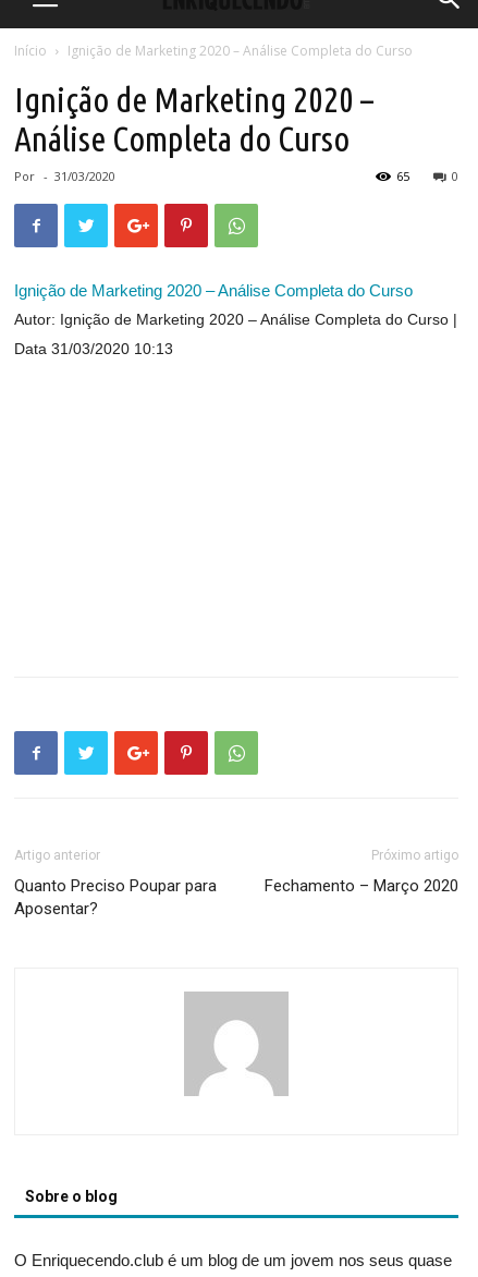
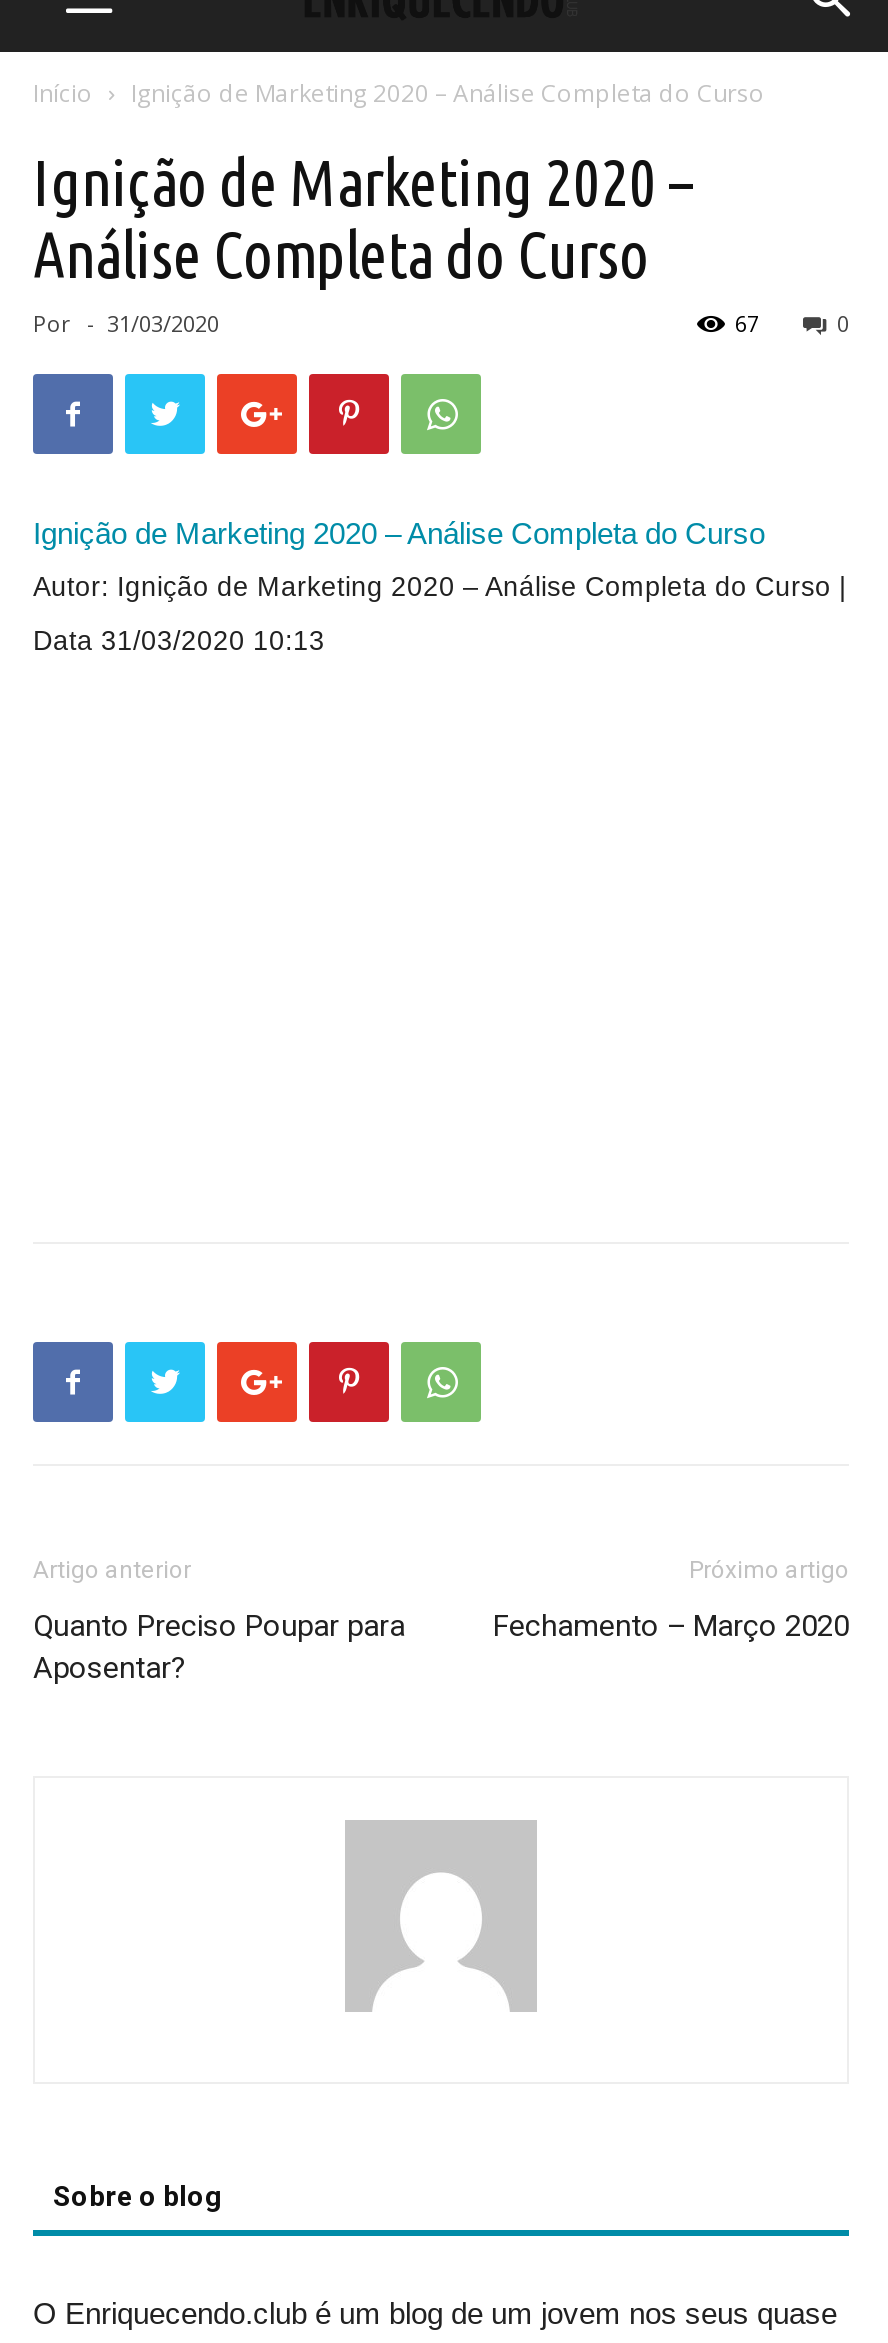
[396,168,409,184] 65 -> [735,308,759,338] 67

